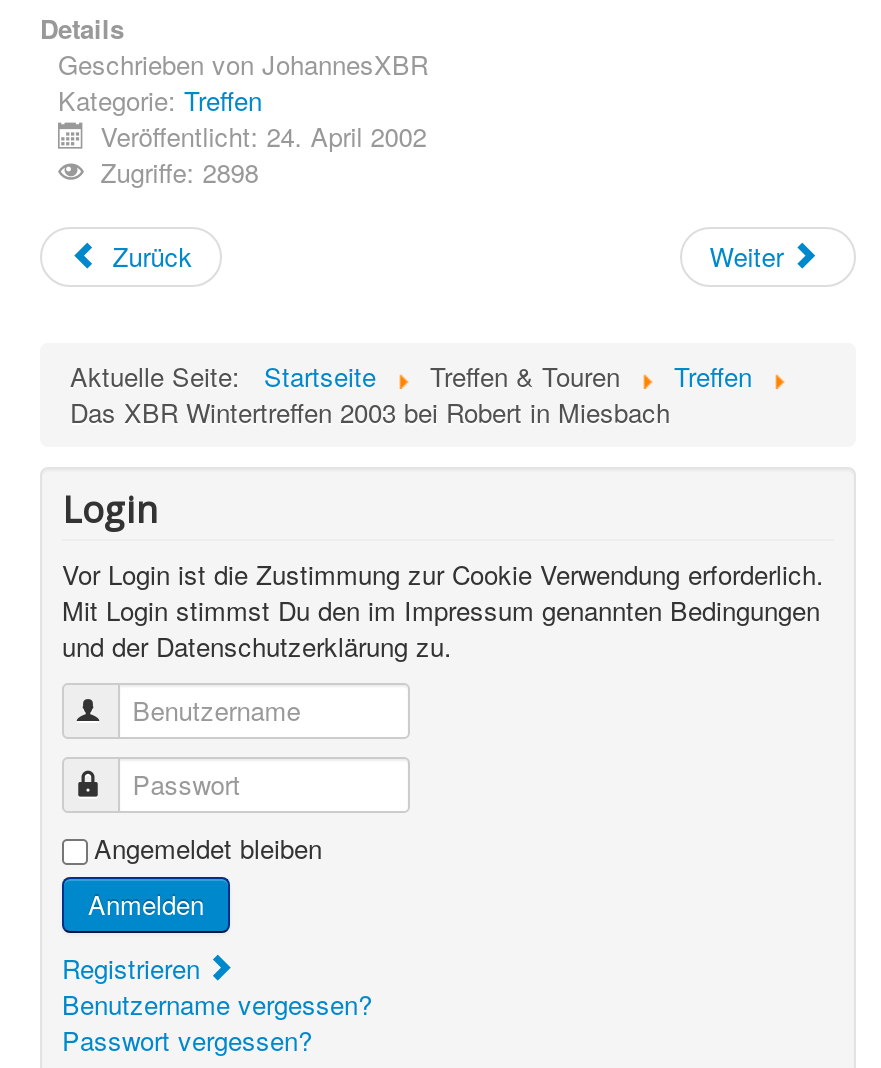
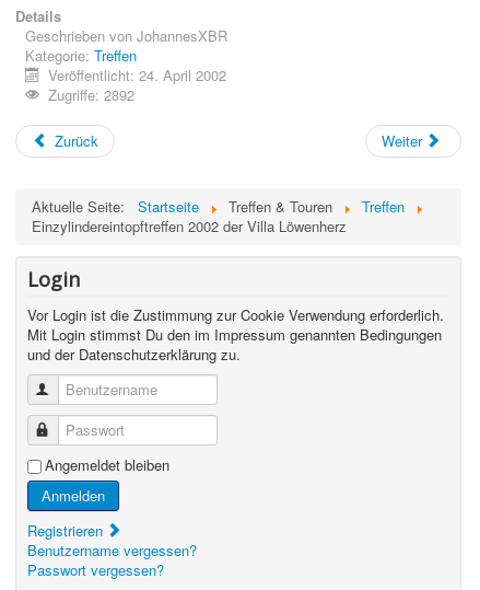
[100,153,258,191] Zugriffe: 2898 -> [48,84,135,105] Zugriffe: 2892
[70,393,670,431] Das XBR Wintertreffen 2003 bei Robert in Miesbach -> [32,216,347,236] Einzylindereintopftreffen 2002 der Villa Löwenherz

